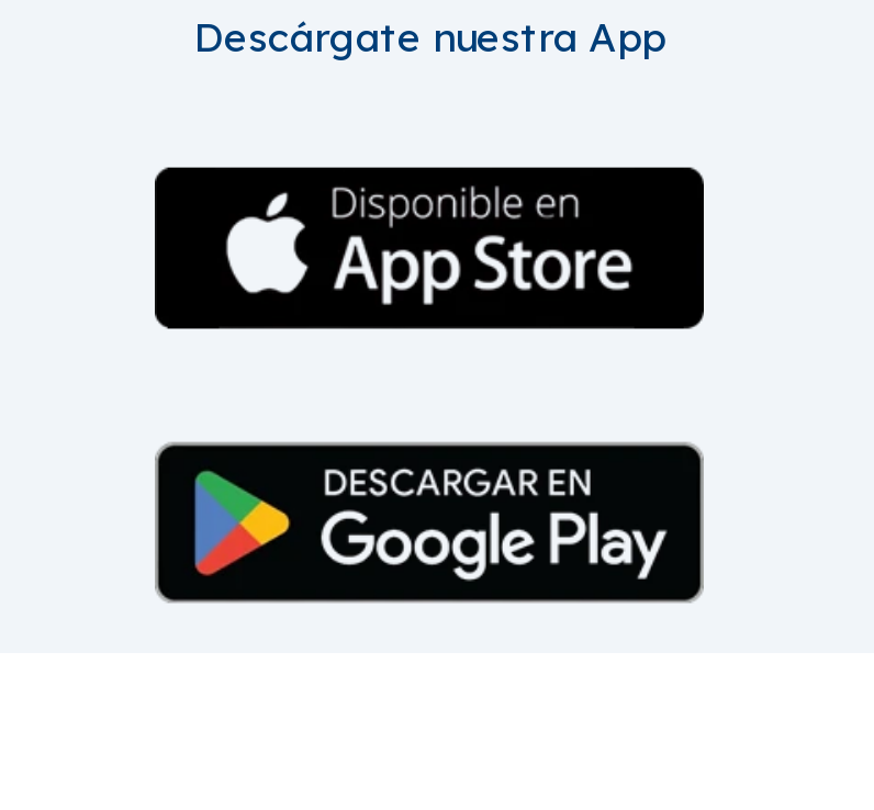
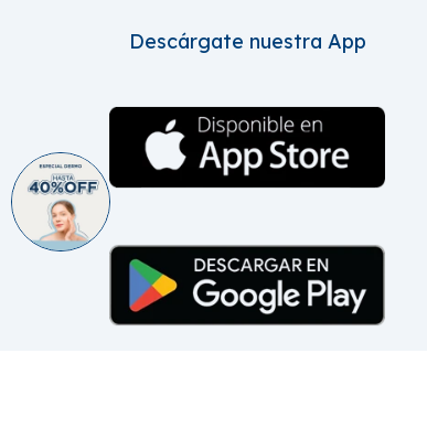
none -> [10,151,111,253] [image]

